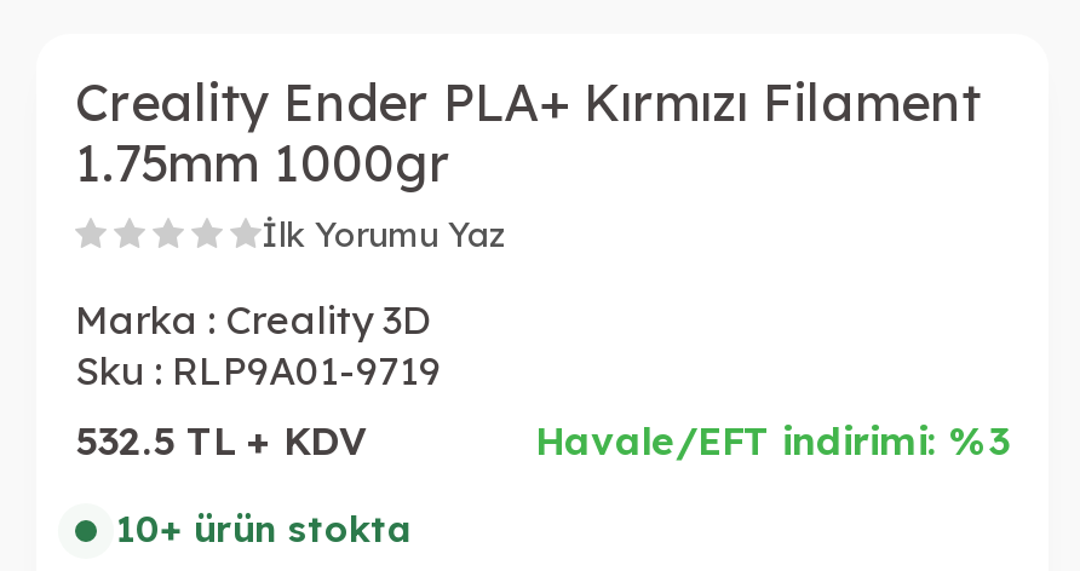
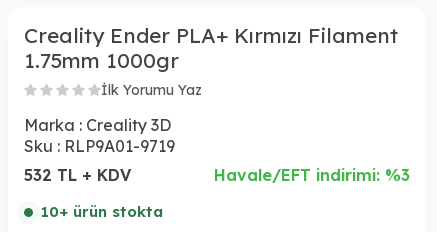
[75,416,366,465] 532.5 TL + KDV -> [24,165,131,185] 532 TL + KDV

